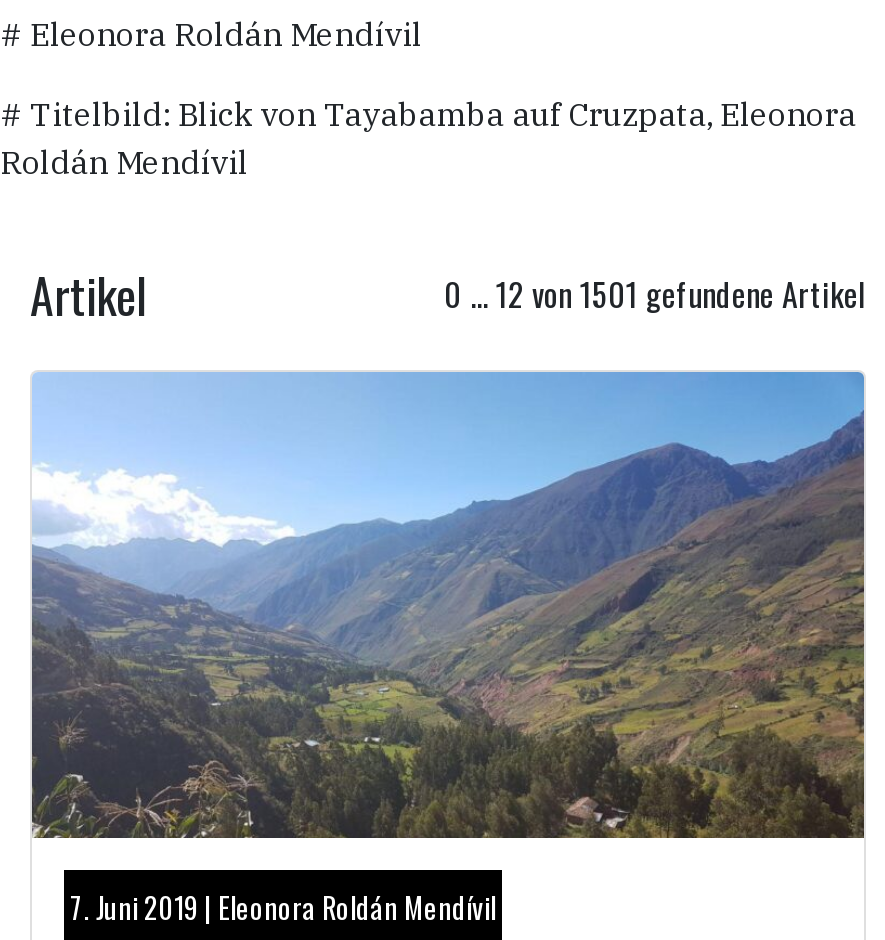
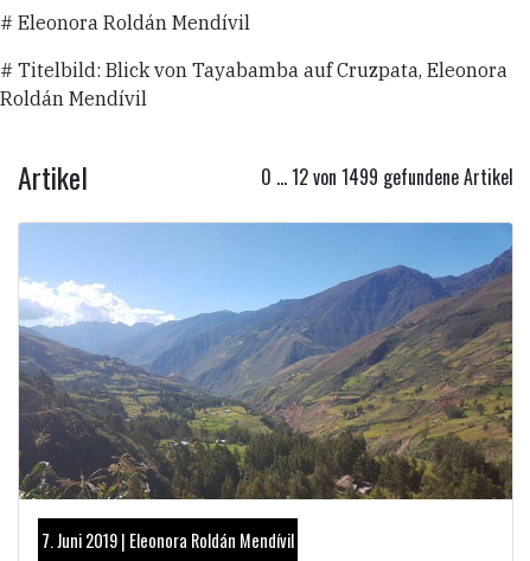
[444,270,866,318] 0 ... 12 von 1501 gefundene Artikel -> [261,163,513,191] 0 ... 12 von 1499 gefundene Artikel

